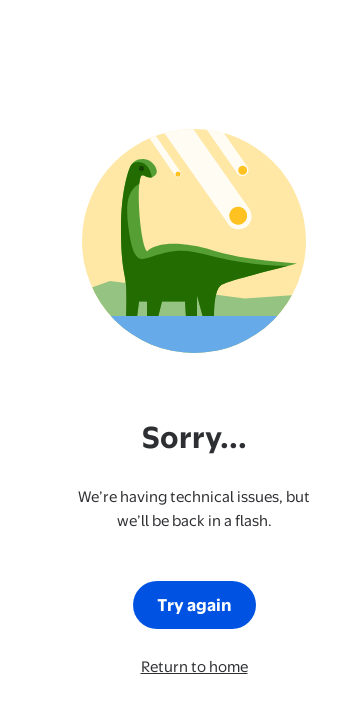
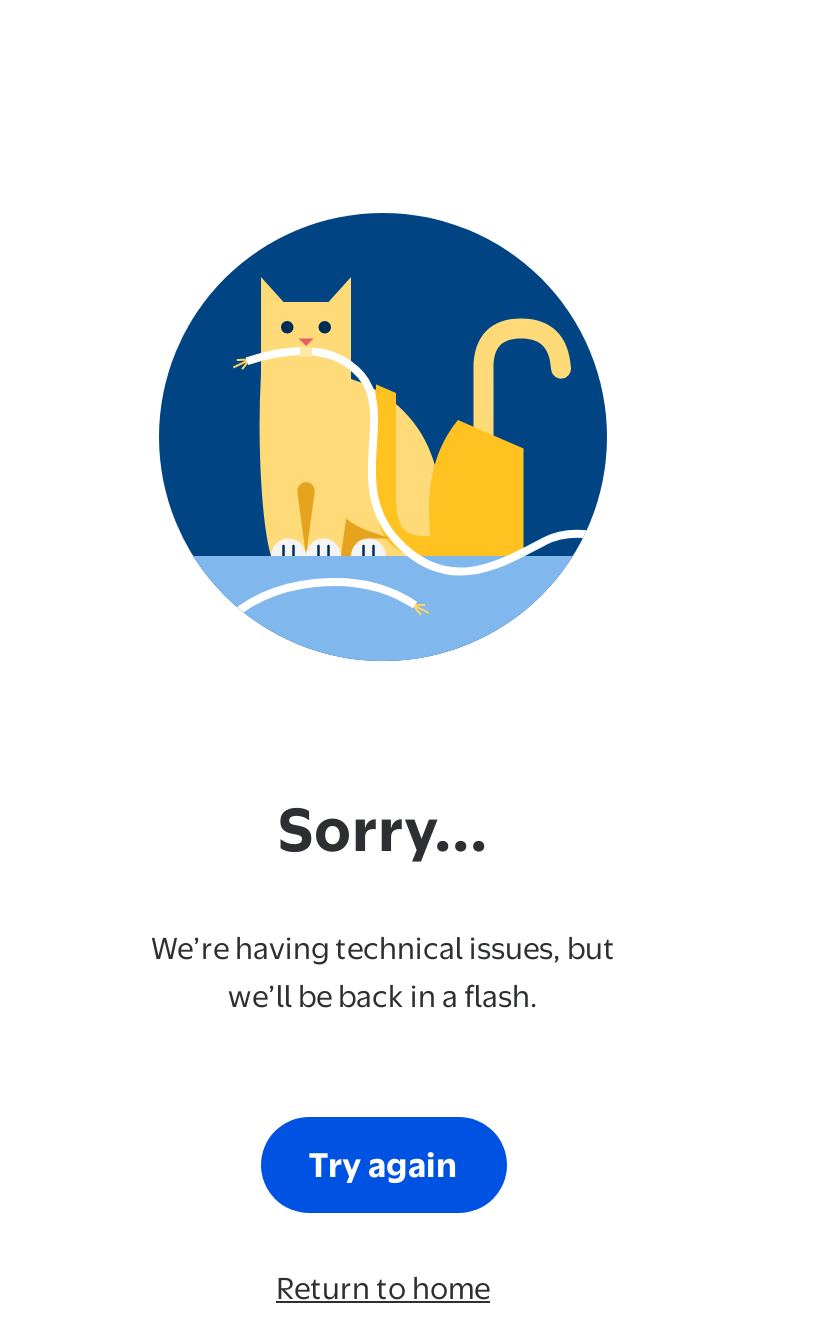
[82,129,306,330] [image] -> [157,211,609,617] [image]

